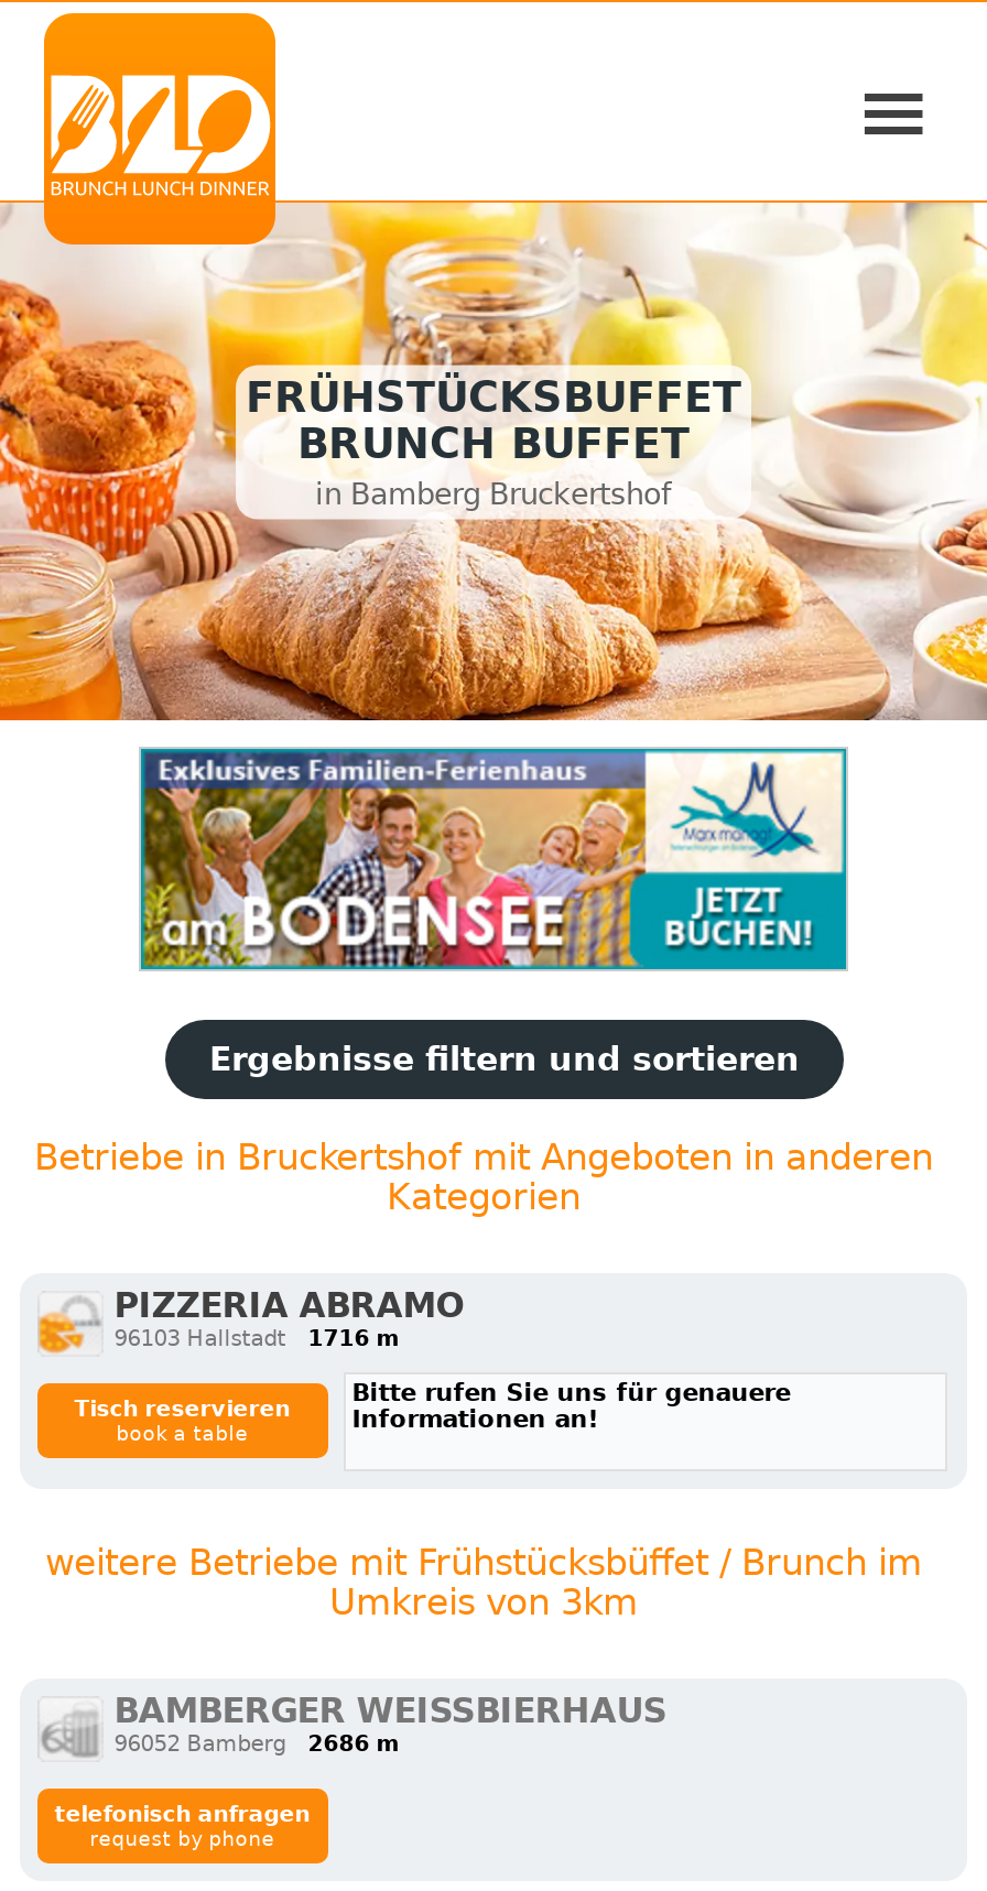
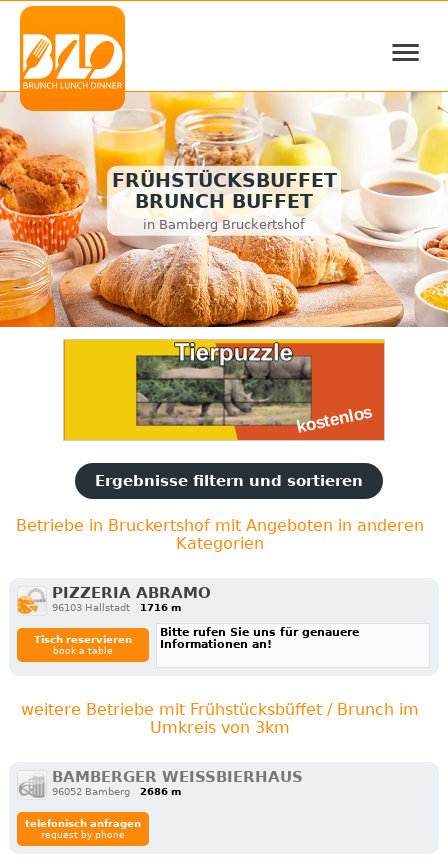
[139,747,848,971] [image] -> [63,339,385,441] [image]

